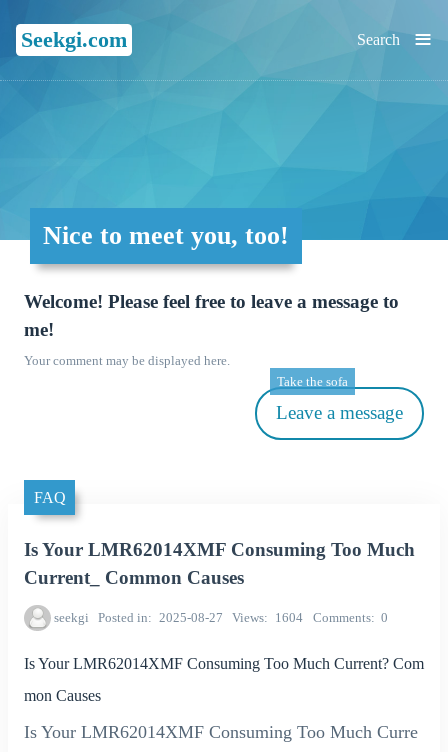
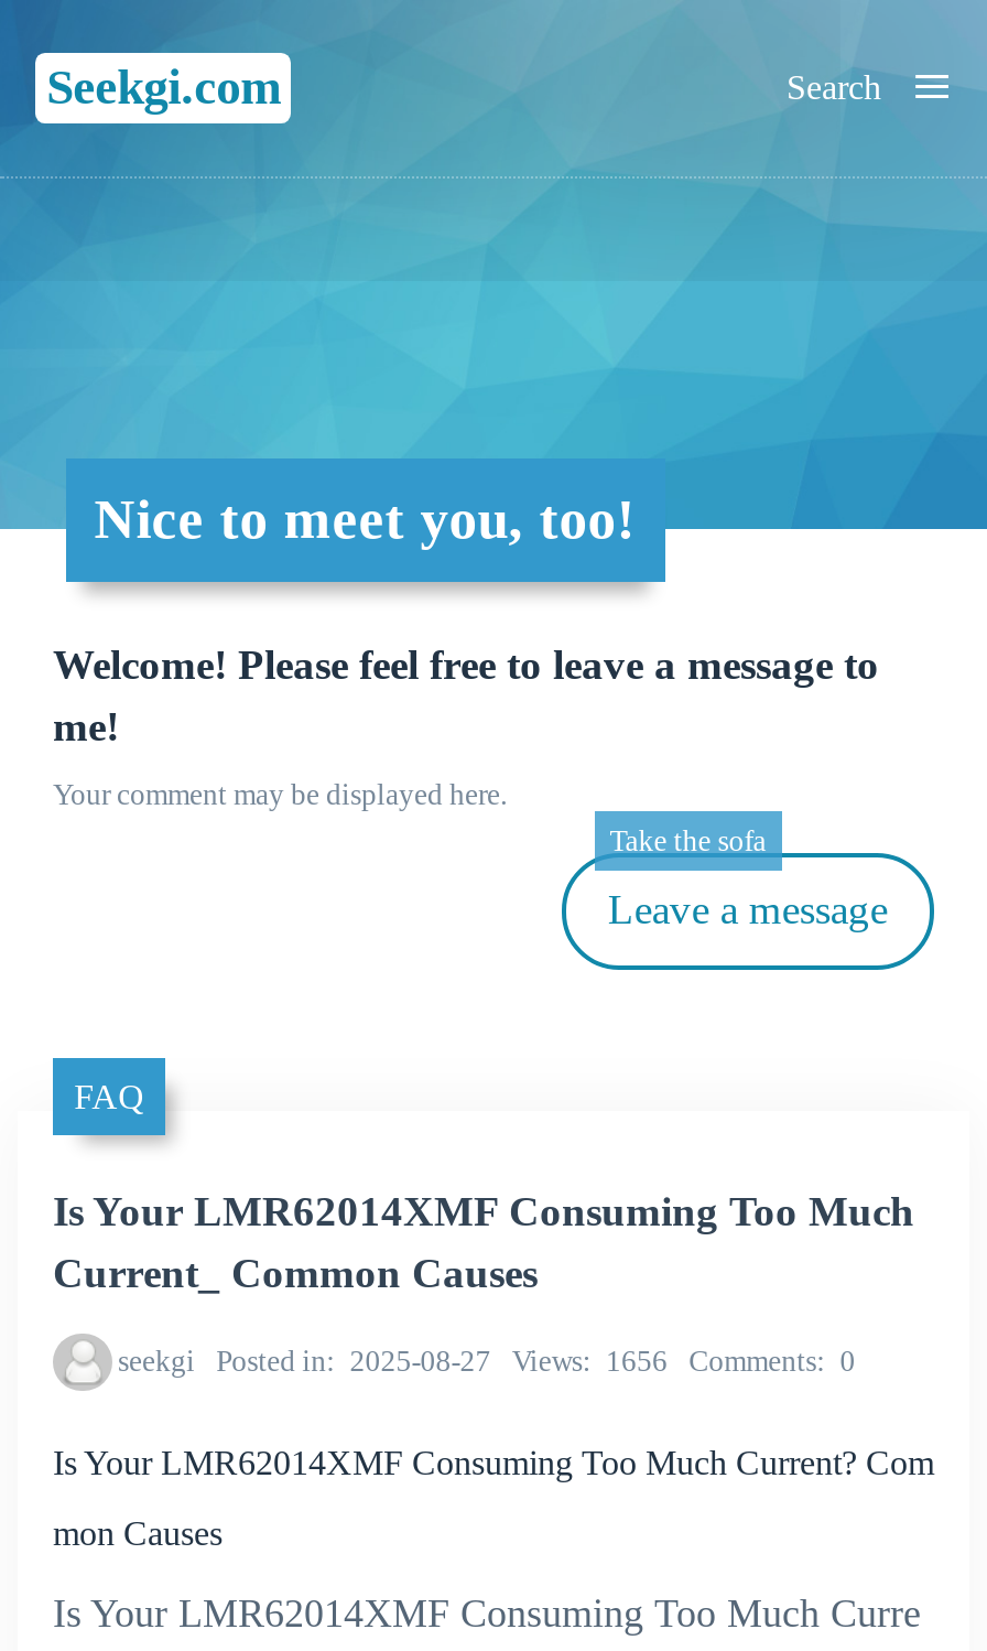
[53,610,388,625] seekgi Posted in 2025-08-27 Views 1604 Comments 0 -> [118,1345,855,1378] seekgi Posted in 2025-08-27 Views 1656 Comments 0

